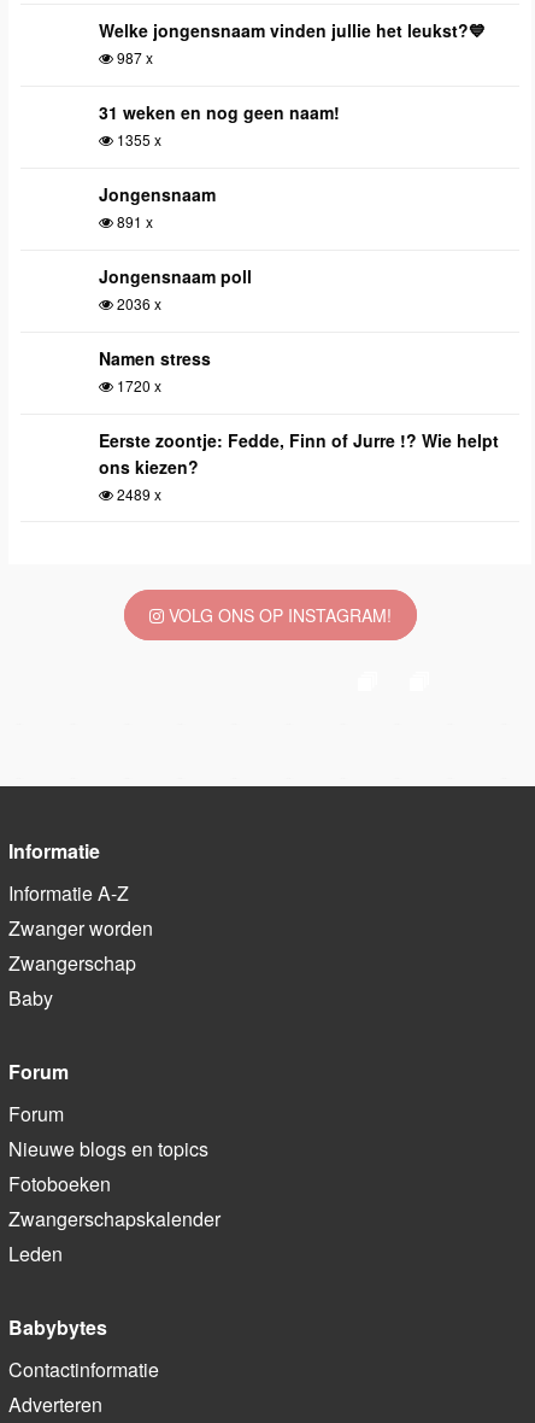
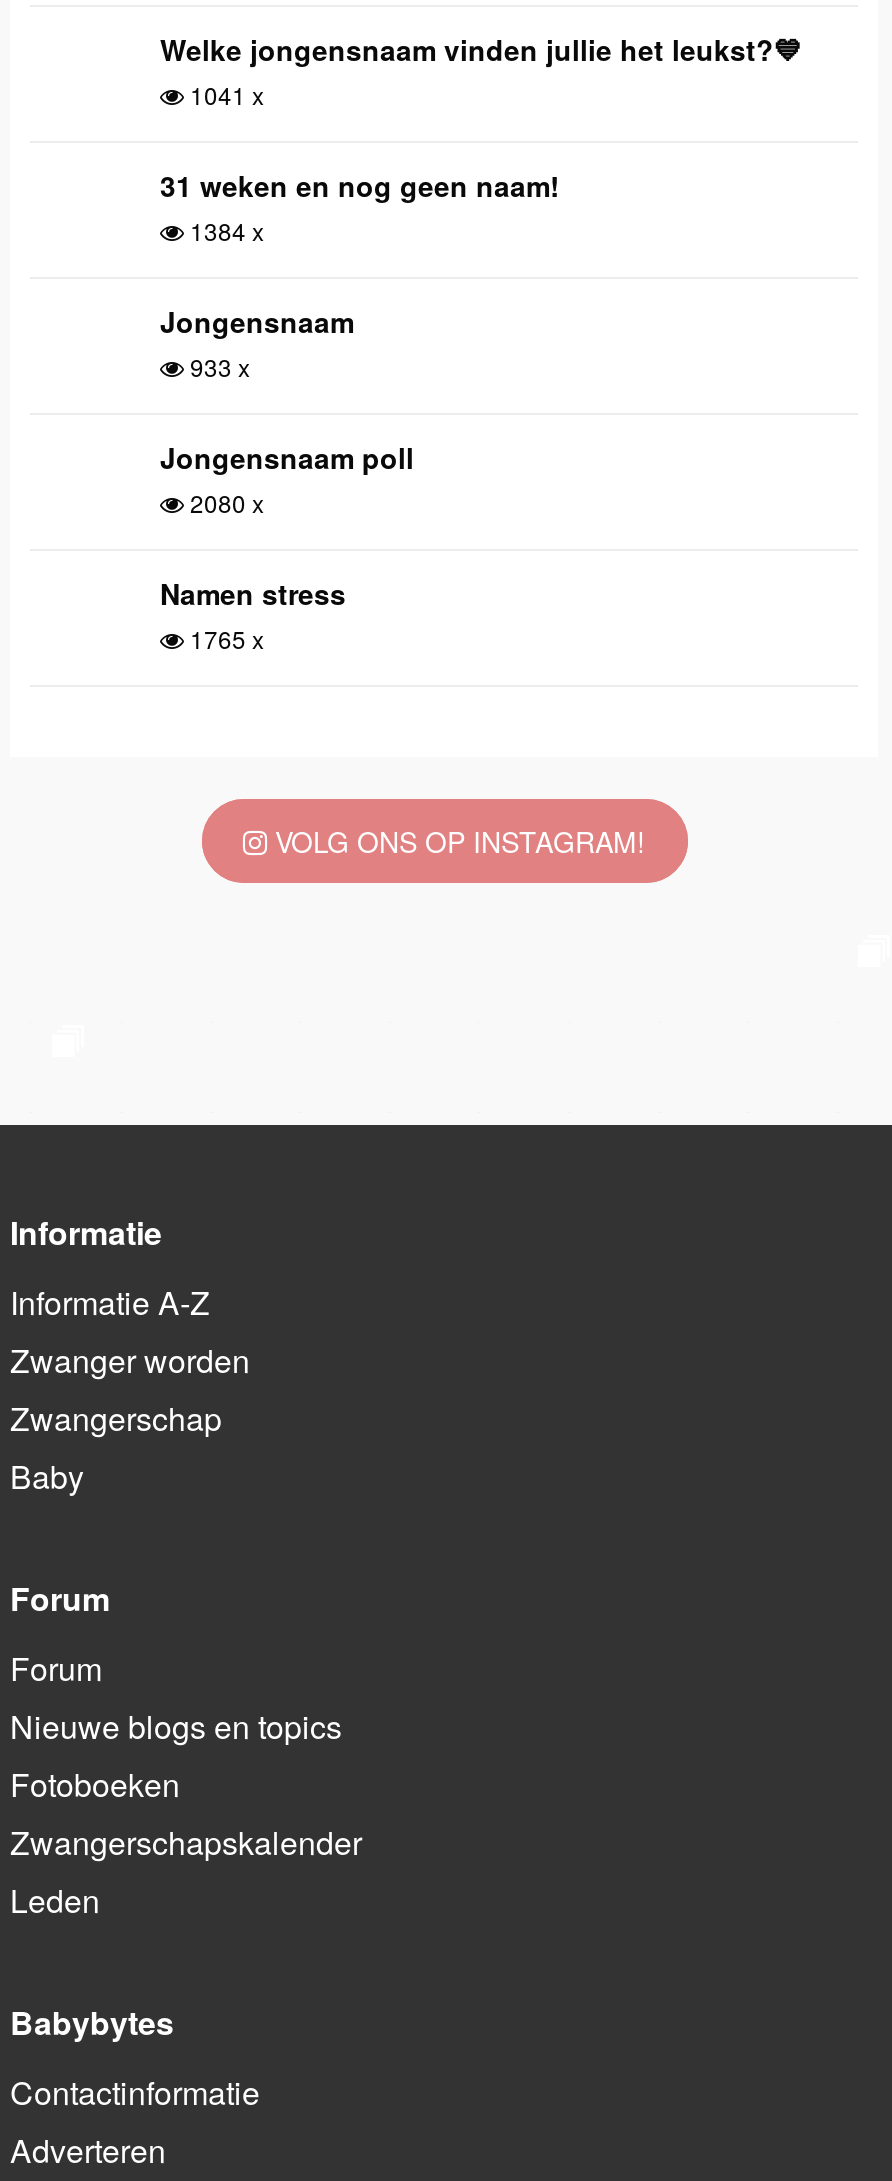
[113,47,153,68] 987 x -> [184,77,264,111] 1041 x
[113,129,161,150] 1355 x -> [184,213,264,247] 1384 x
[113,211,153,232] 891 x -> [184,349,250,383] 933 x
[113,293,161,314] 2036 x -> [184,485,264,519] 2080 x
[99,375,499,504] 1720 x | Eerste zoontje: Fedde, Finn of Jurre !? Wie helpt | ons kiezen? | 2489 x -> [184,621,264,655] 1765 x

